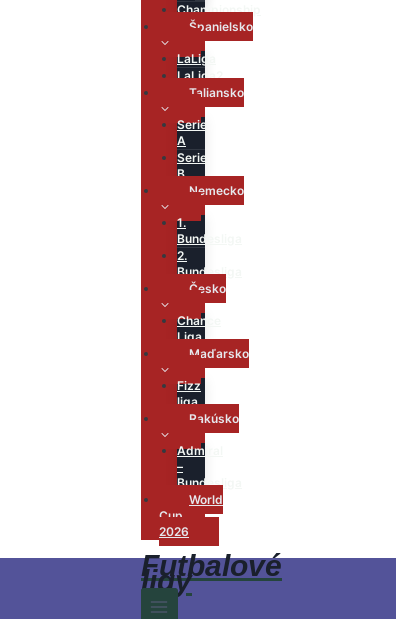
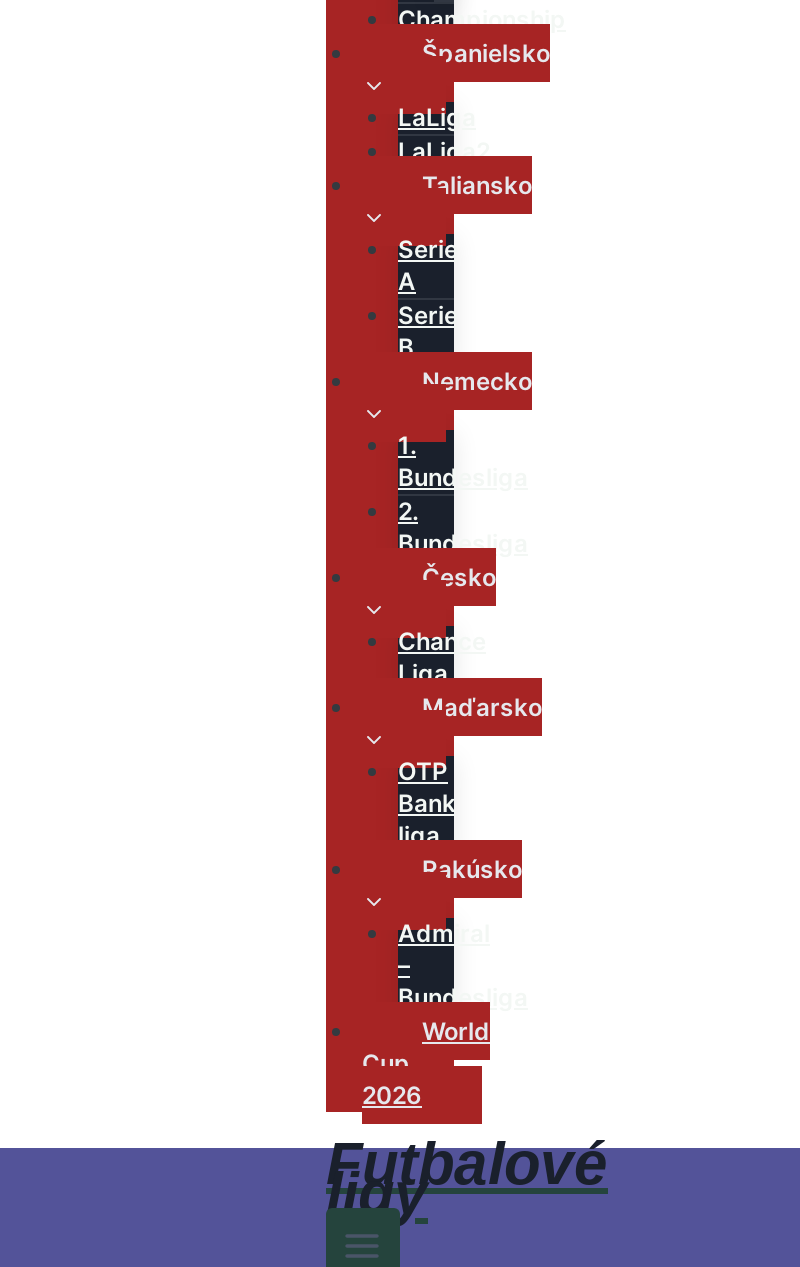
[177,378,201,393] Fizz -> [398,756,456,818] OTP | Bank

